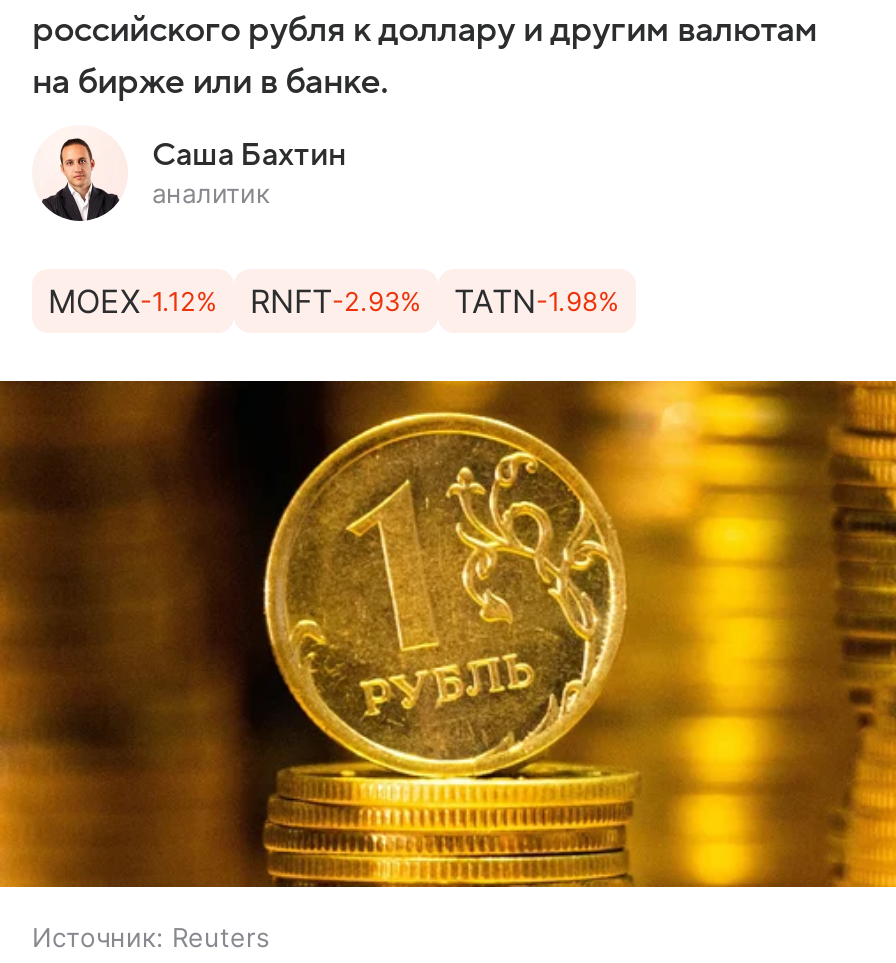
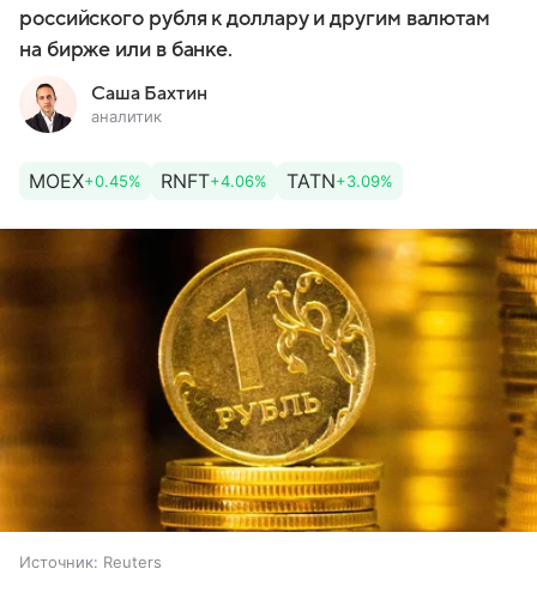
[48,281,218,321] MOEX-1.12% -> [29,169,141,193] MOEX+0.45%
[250,281,422,321] RNFT-2.93% -> [161,169,267,193] RNFT+4.06%
[454,281,620,321] TATN-1.98% -> [286,169,393,193] TATN+3.09%

